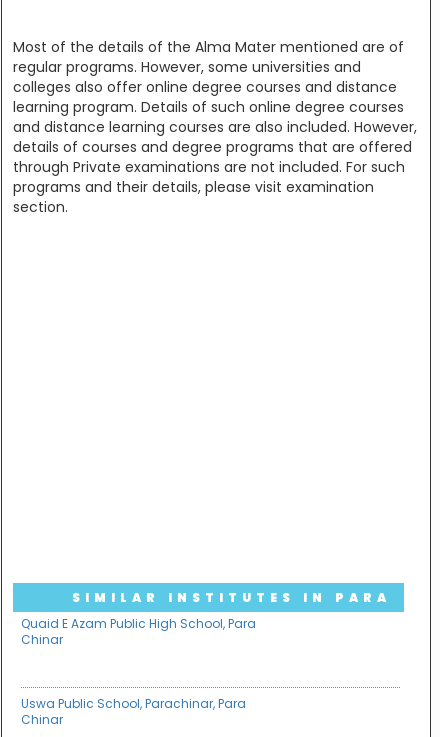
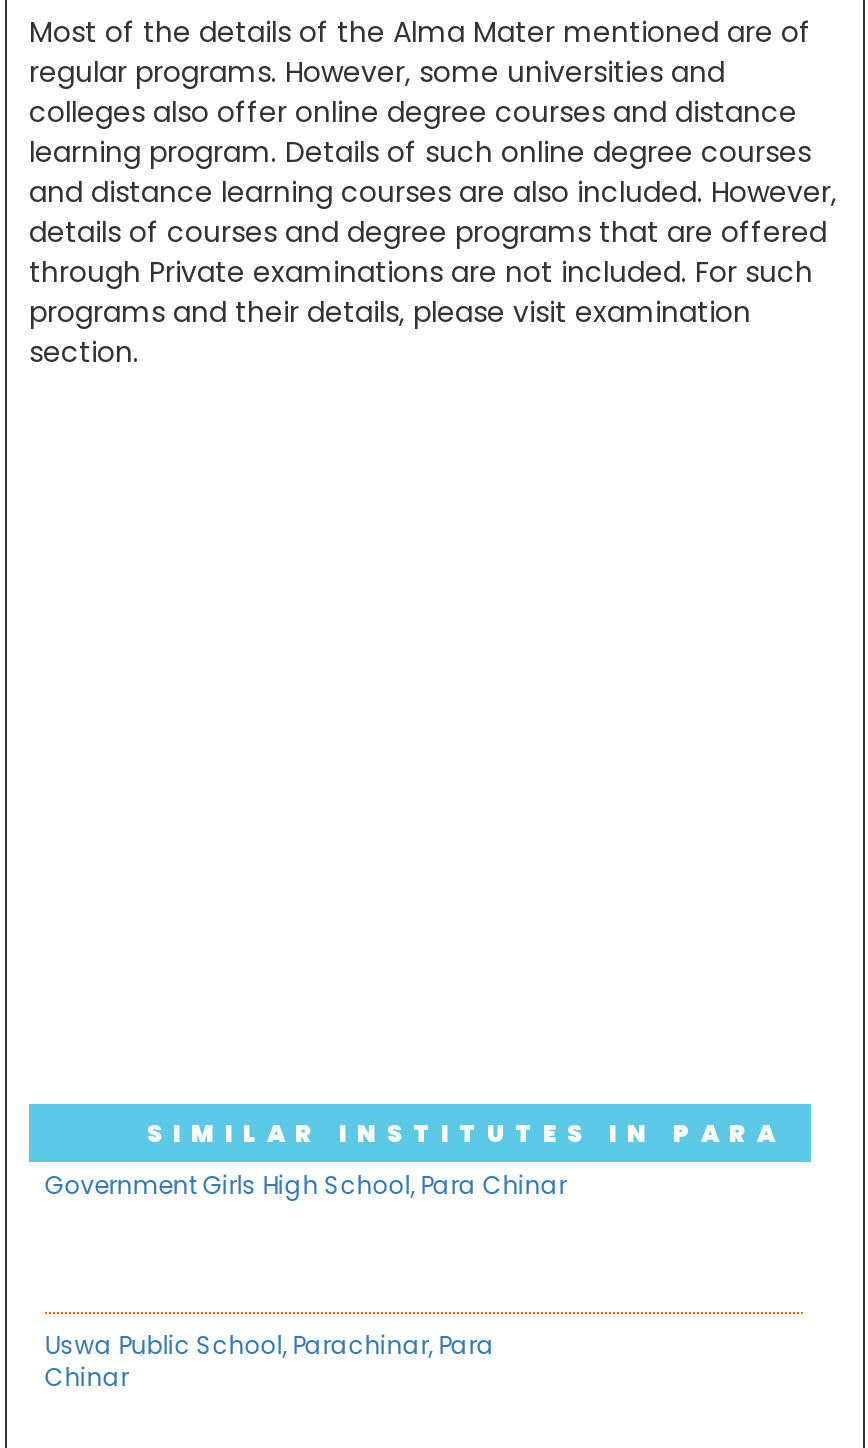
[21,615,256,648] Quaid E Azam Public High School, Para | Chinar -> [45,1169,567,1203] Government Girls High School, Para Chinar

